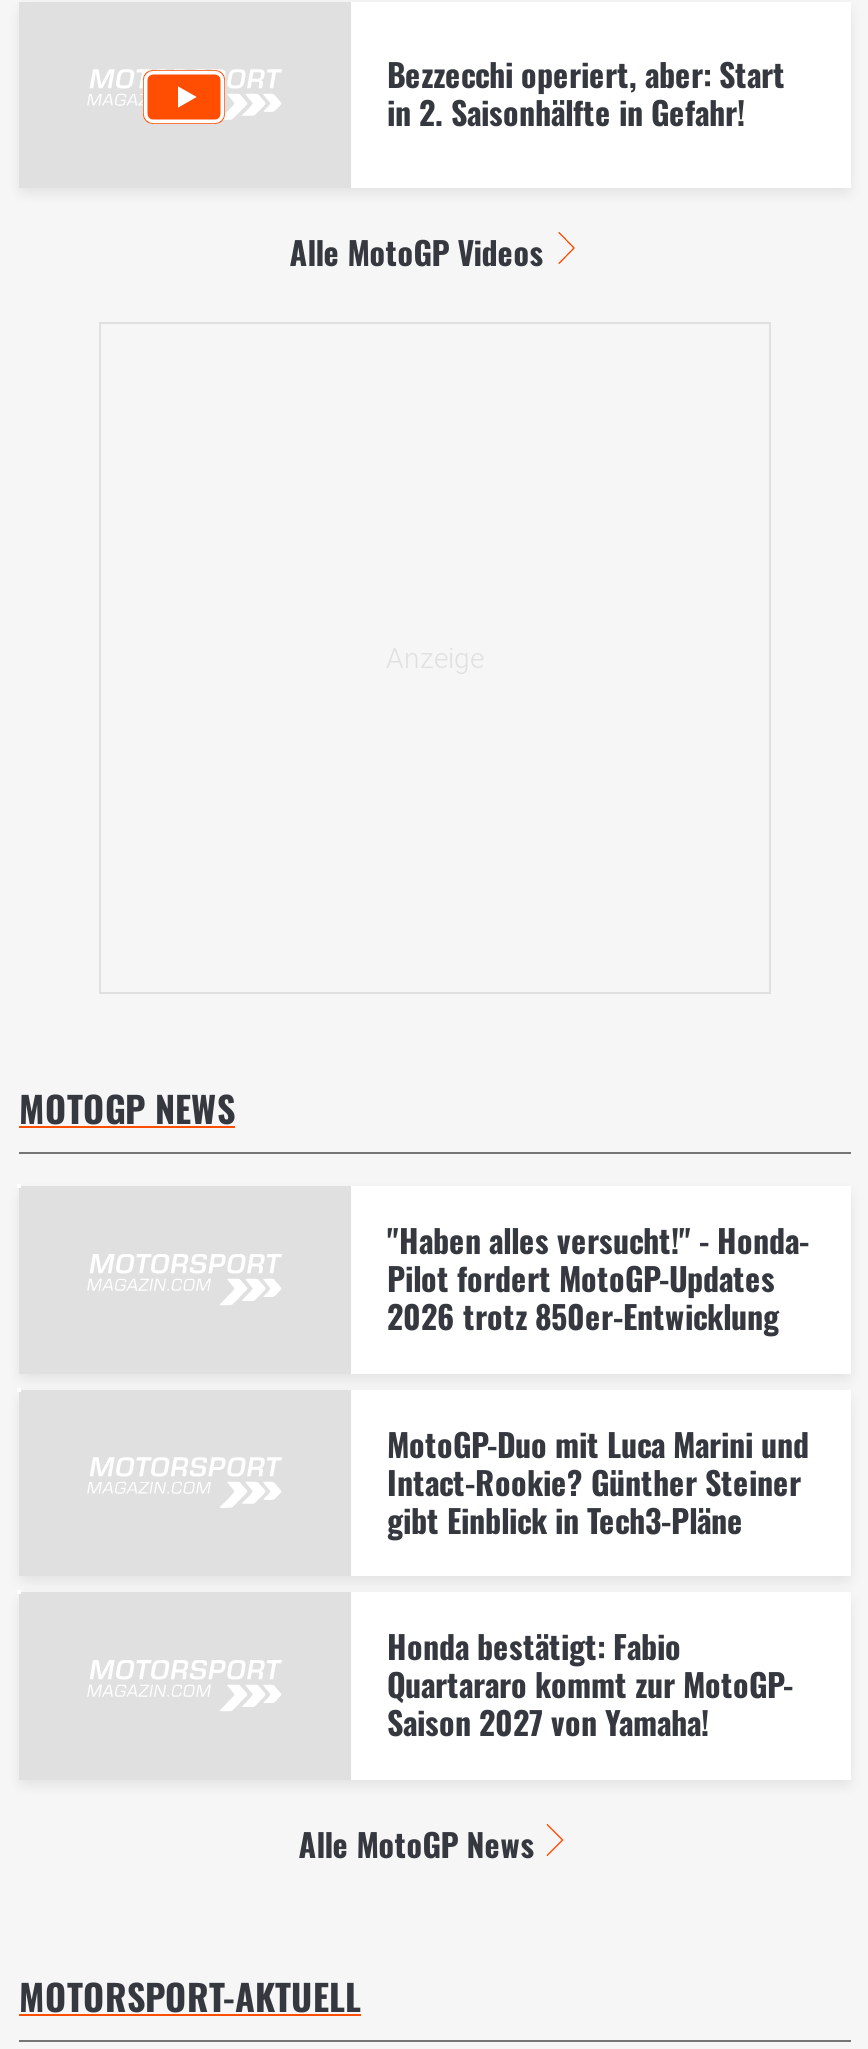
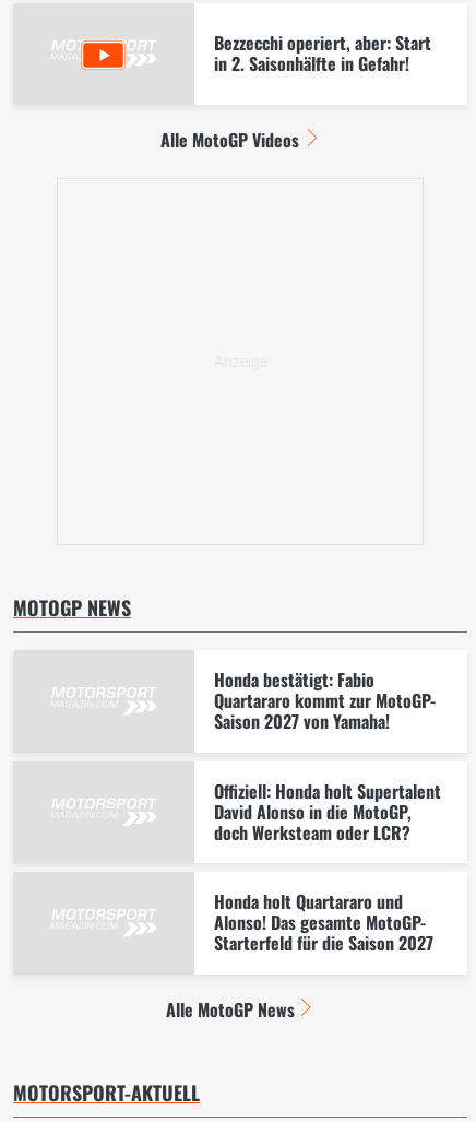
[387,1216,809,1543] "Haben alles versucht!" - Honda- | Pilot fordert MotoGP-Updates | 2026 trotz 850er-Entwicklung | MotoGP-Duo mit Luca Marini und | Intact-Rookie? Günther Steiner | gibt Einblick in Tech3-Pläne -> none
moved [387,1622,793,1746] -> [214,666,436,734]: Honda bestätigt: Fabio | Quartararo kommt zur MotoGP- | Saison 2027 von Yamaha!
none -> [214,777,441,956] Offiziell: Honda holt Supertalent | David Alonso in die MotoGP, | doch Werksteam oder LCR? | Honda holt Quartararo und | Alonso! Das gesamte MotoGP- | Starterfeld für die Saison 2027

